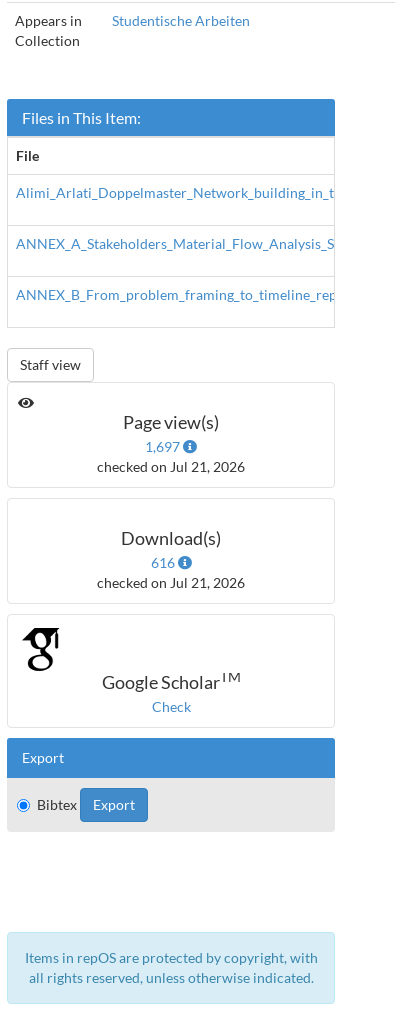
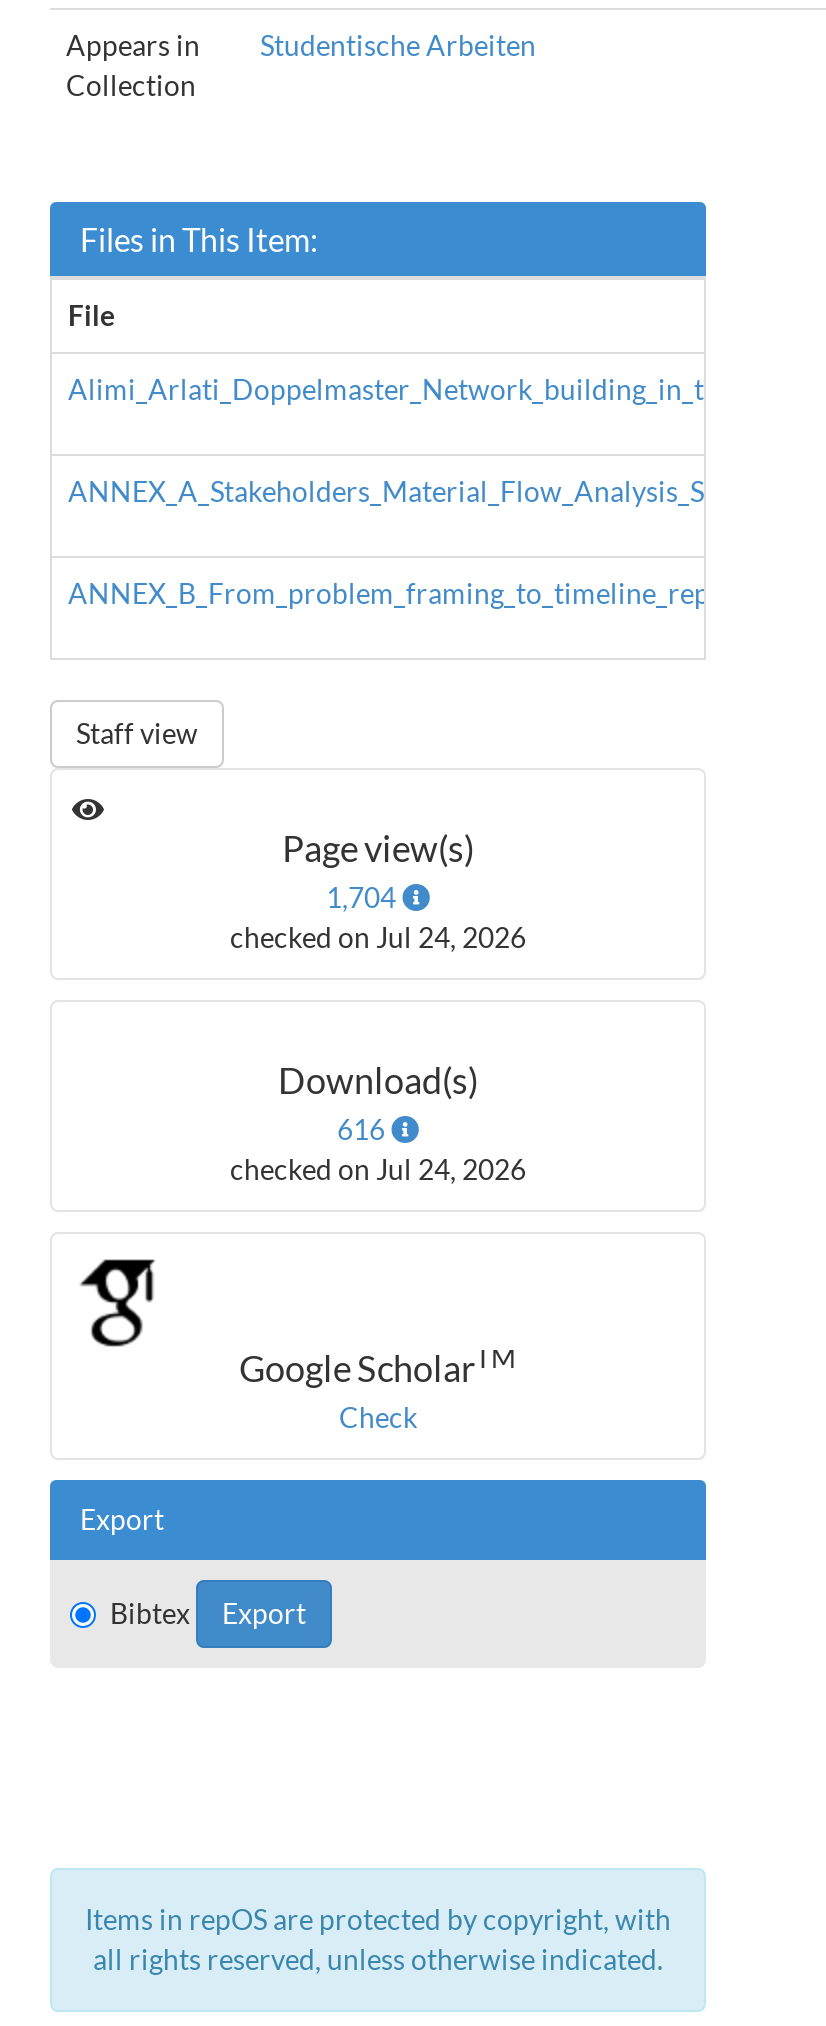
[145,438,183,455] 1,697 -> [326,880,402,914] 1,704
[97,458,245,475] checked on Jul 21, 2026 -> [230,920,526,954] checked on Jul 24, 2026
[97,574,245,591] checked on Jul 21, 2026 -> [230,1152,526,1186] checked on Jul 24, 2026

